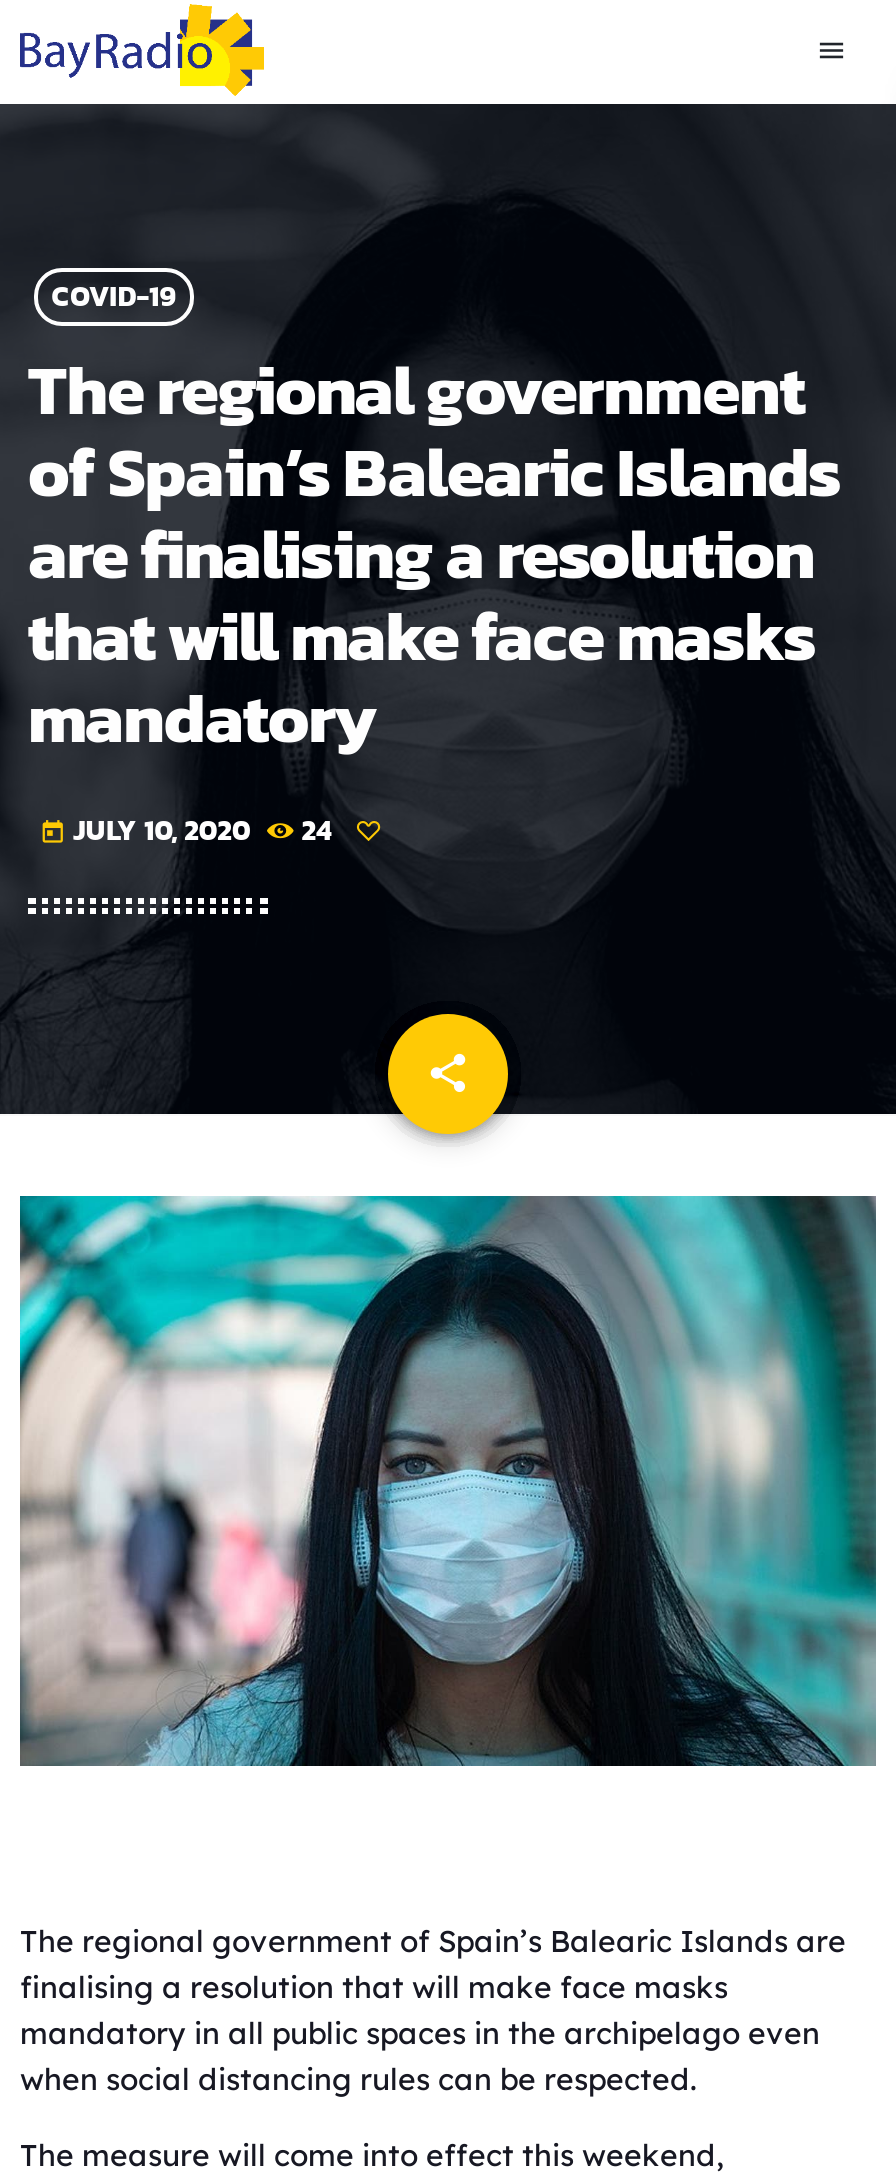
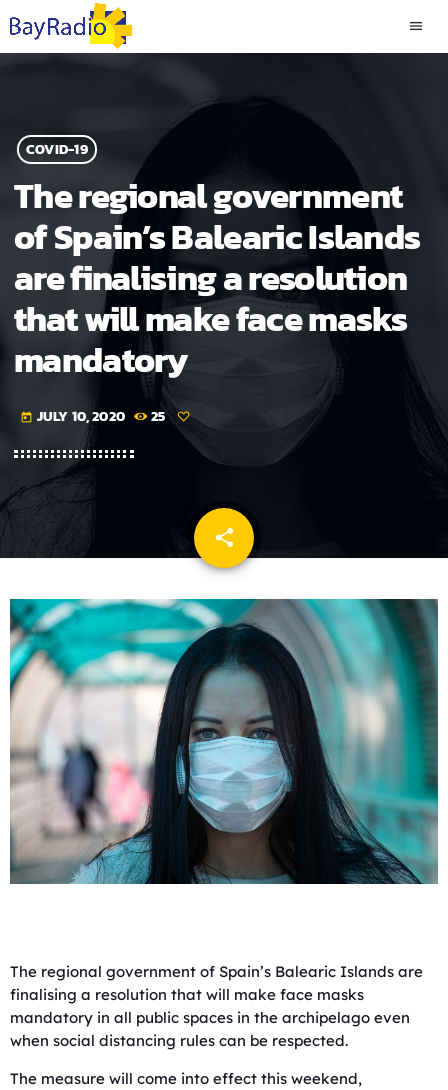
[302,810,339,852] 24 -> [151,406,169,427] 25

